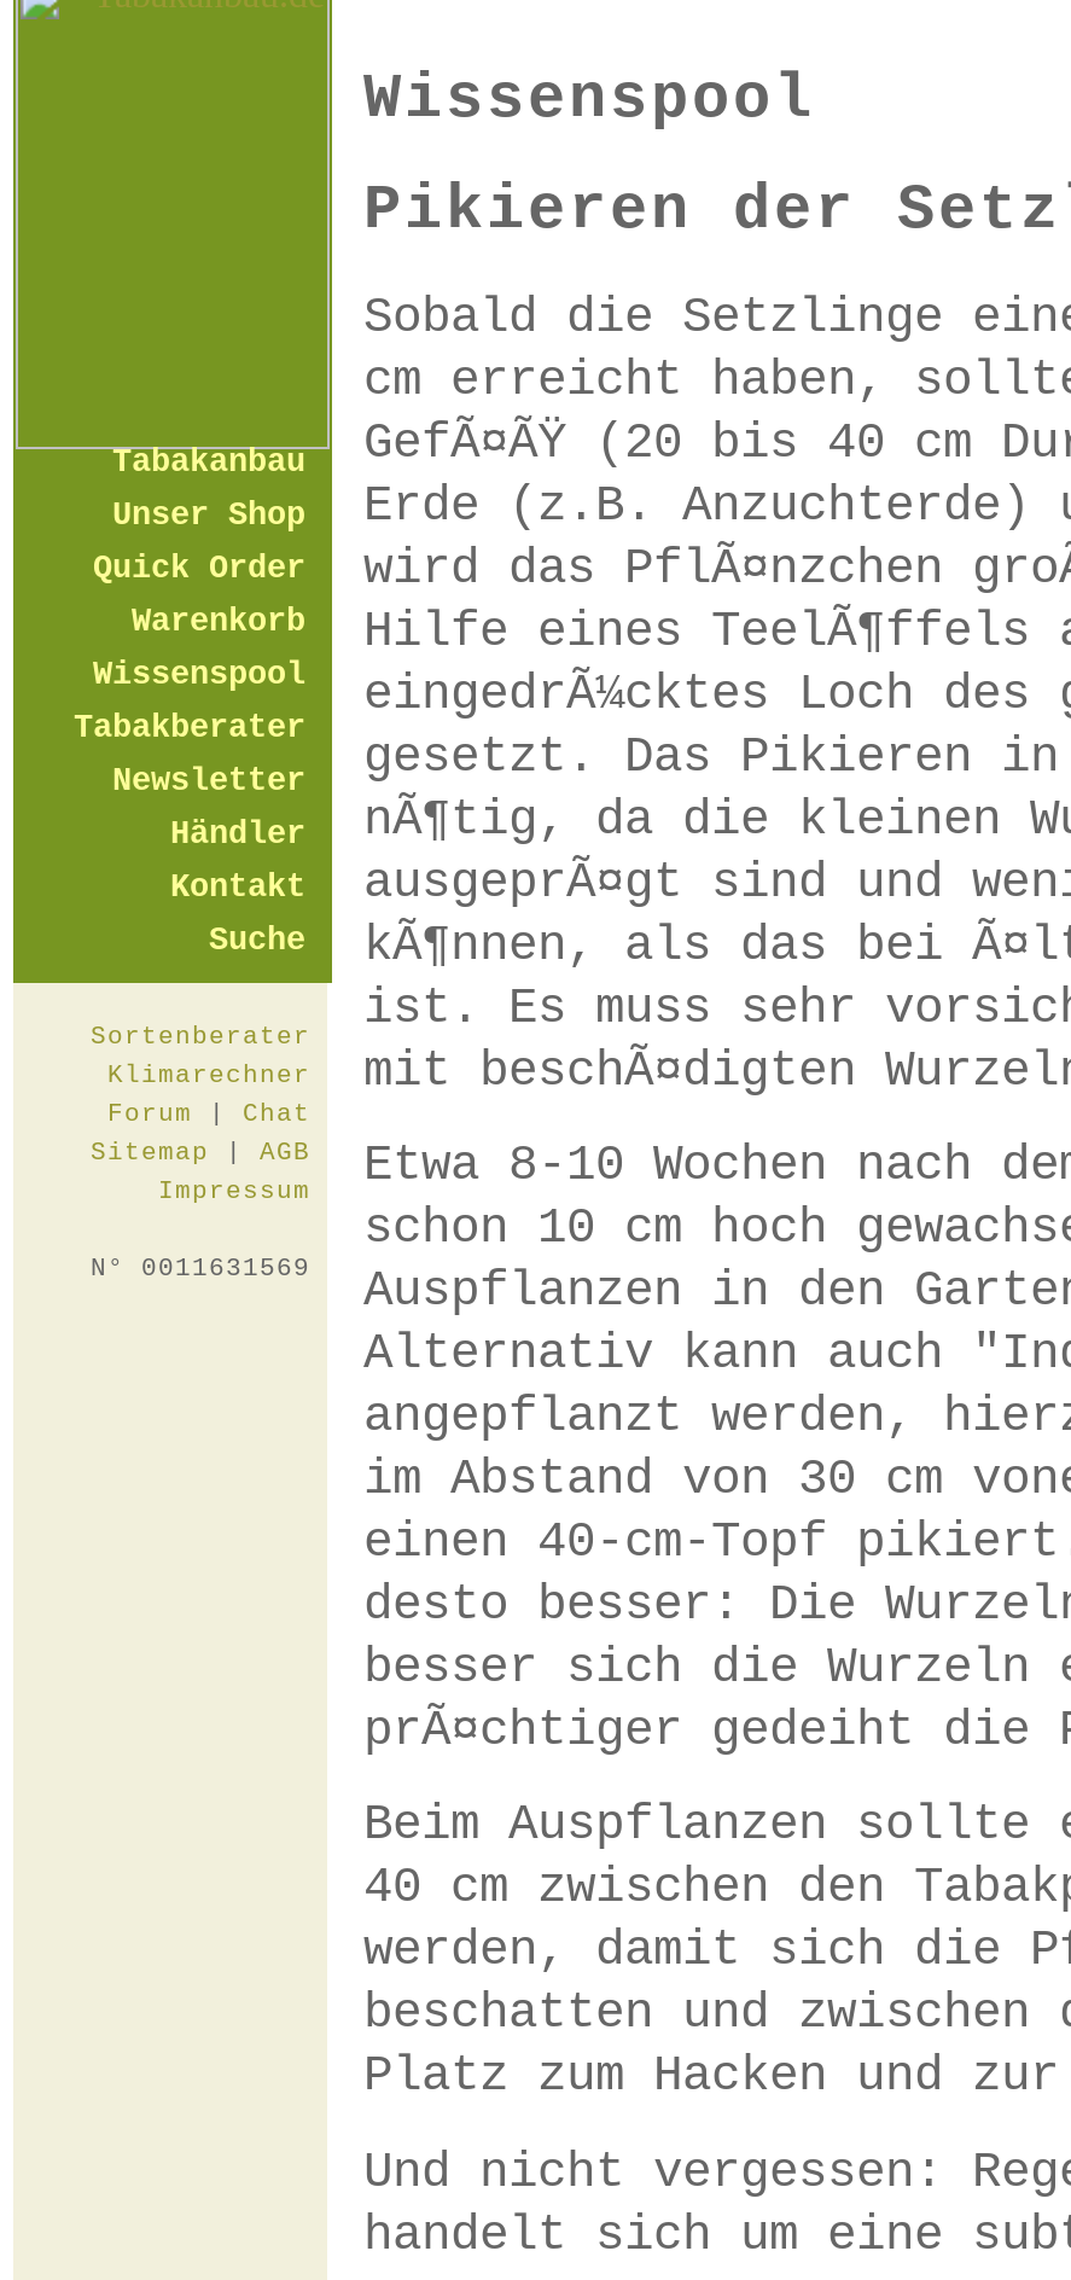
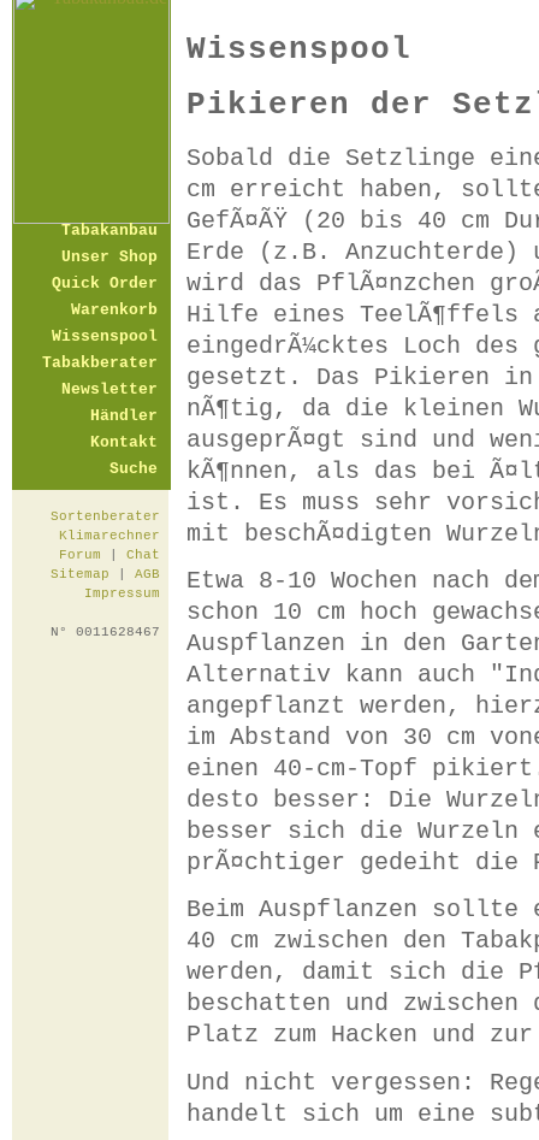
[91,1255,327,1284] N° 0011631569 -> [51,625,168,640] N° 0011628467

